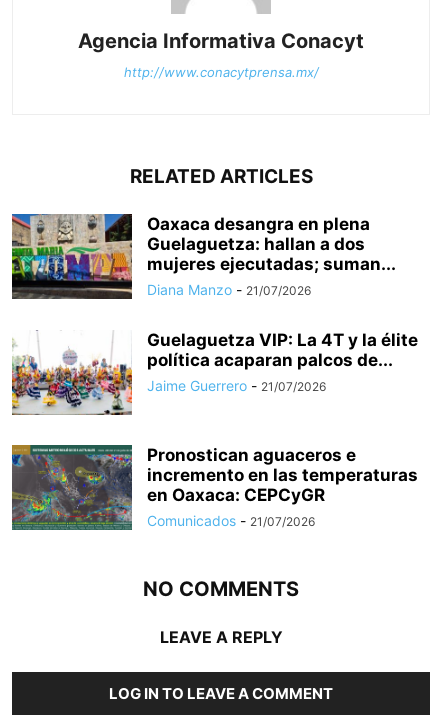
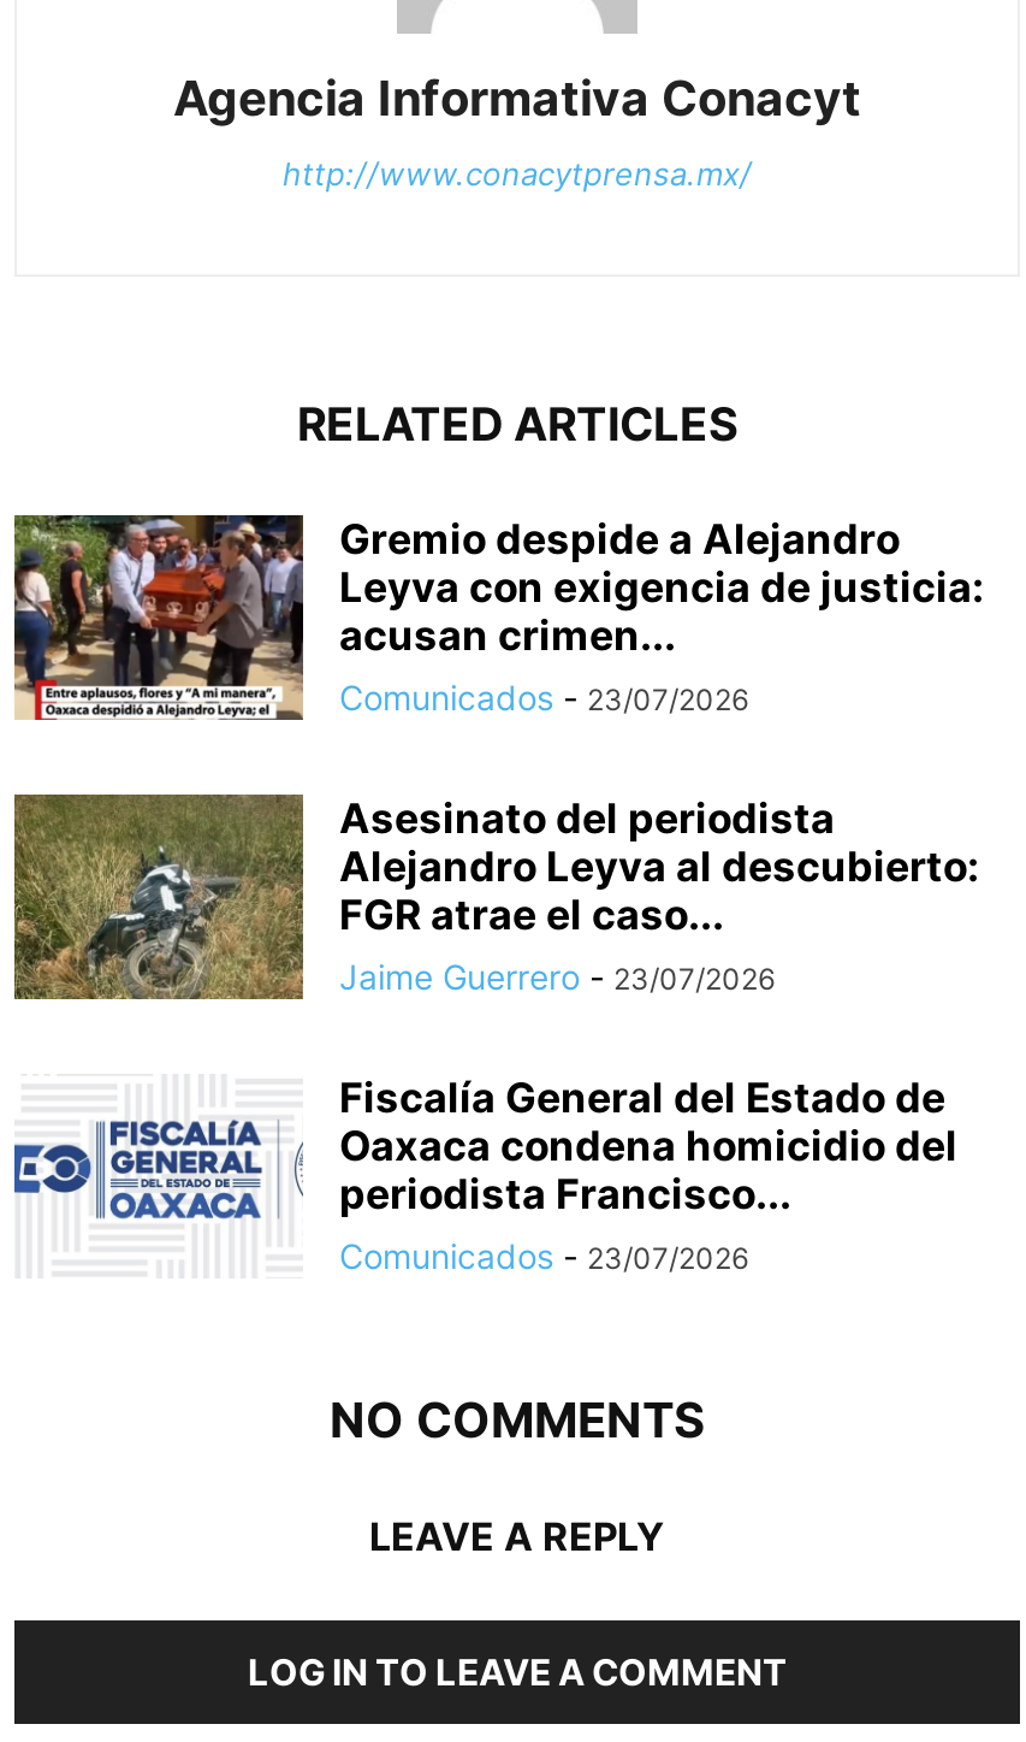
[11,213,396,300] [image] | Oaxaca desangra en plena | Guelaguetza: hallan a dos | mujeres ejecutadas; suman... | Diana Manzo - 21/07/2026 -> [12,513,984,722] [image] | Gremio despide a Alejandro | Leyva con exigencia de justicia: | acusan crimen... | Comunicados - 23/07/2026
[11,330,418,416] [image] | Guelaguetza VIP: La 4T y la élite | política acaparan palcos de... | Jaime Guerrero - 21/07/2026 -> [12,792,979,1002] [image] | Asesinato del periodista | Alejandro Leyva al descubierto: | FGR atrae el caso... | Jaime Guerrero - 23/07/2026
[11,444,418,531] [image] | Pronostican aguaceros e | incremento en las temperaturas | en Oaxaca: CEPCyGR | Comunicados - 21/07/2026 -> [12,1073,957,1276] [image] | Fiscalía General del Estado de | Oaxaca condena homicidio del | periodista Francisco... | Comunicados - 23/07/2026

